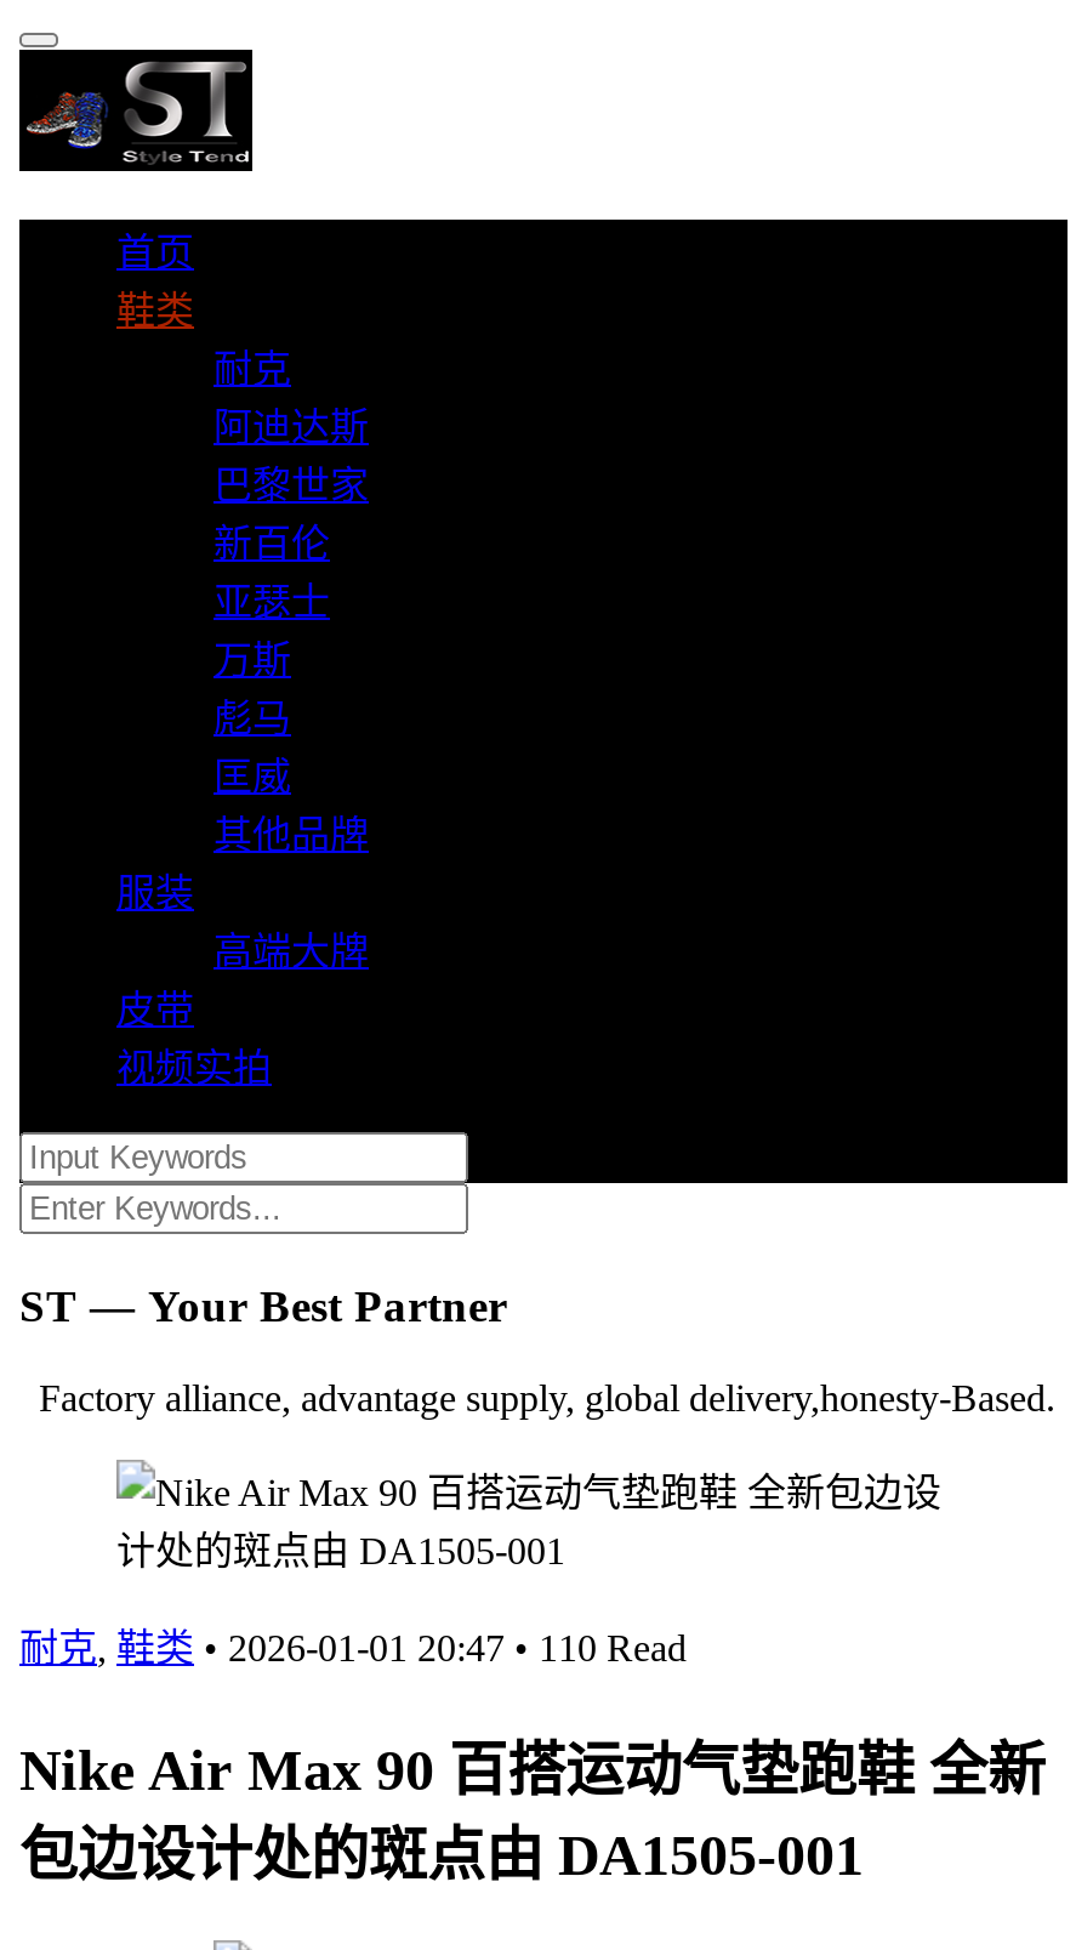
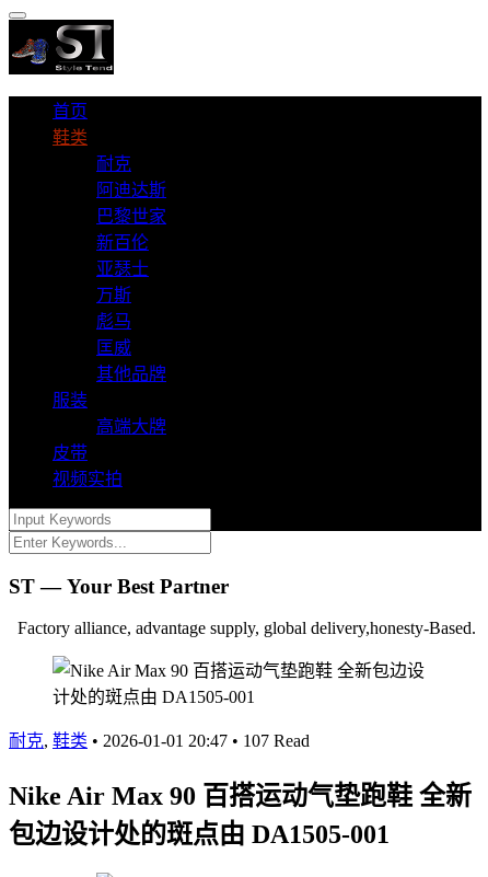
[19,1628,687,1669] 耐克,鞋类 • 2026-01-01 20:47 • 110 Read -> [9,732,310,750] 耐克,鞋类 • 2026-01-01 20:47 • 107 Read

